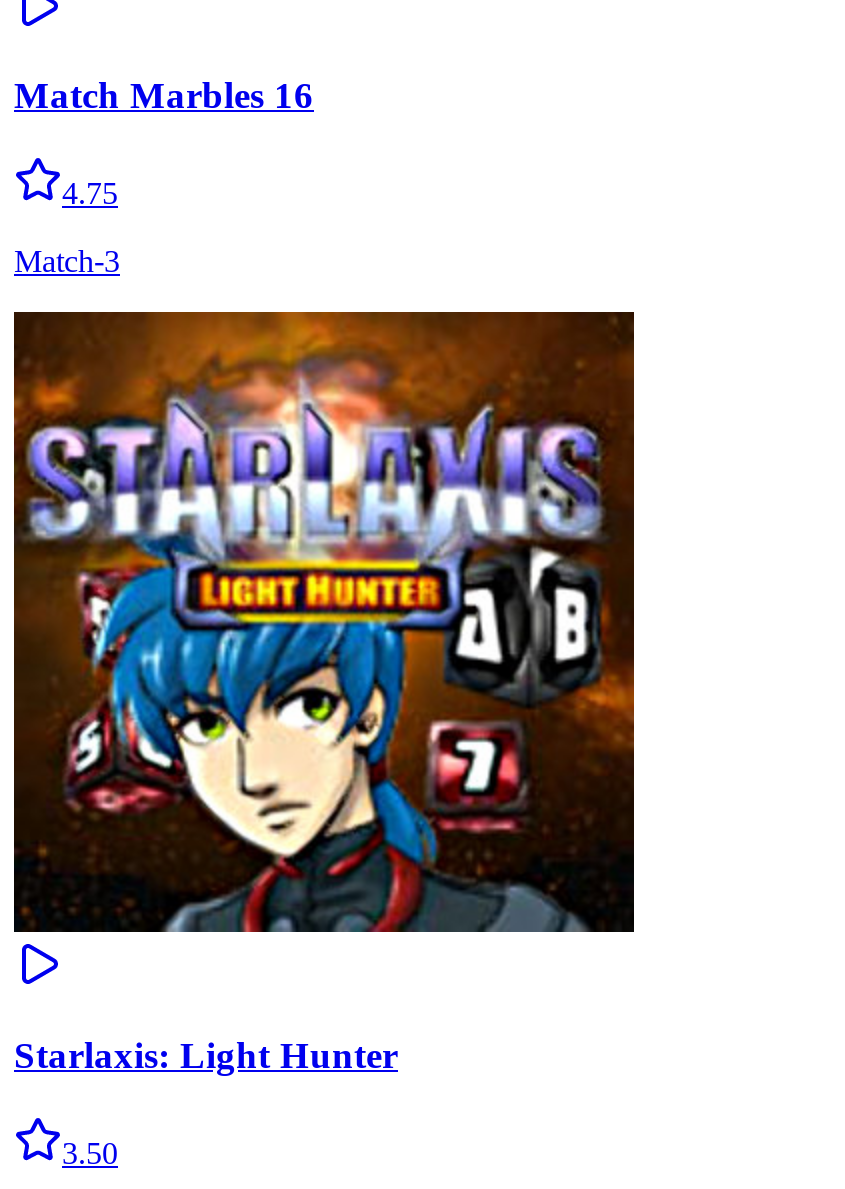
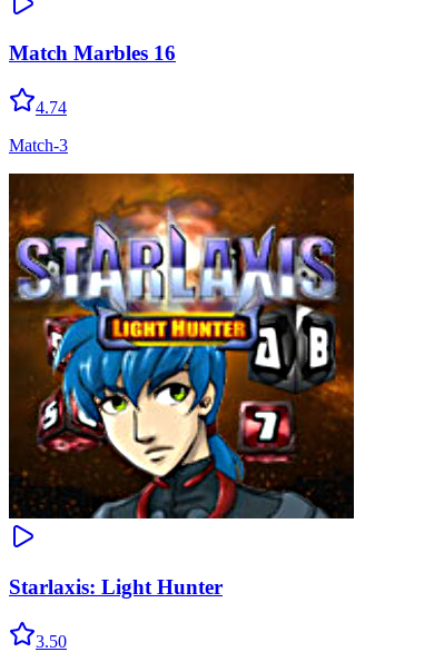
[62,176,118,210] 4.75 -> [36,98,67,117] 4.74

